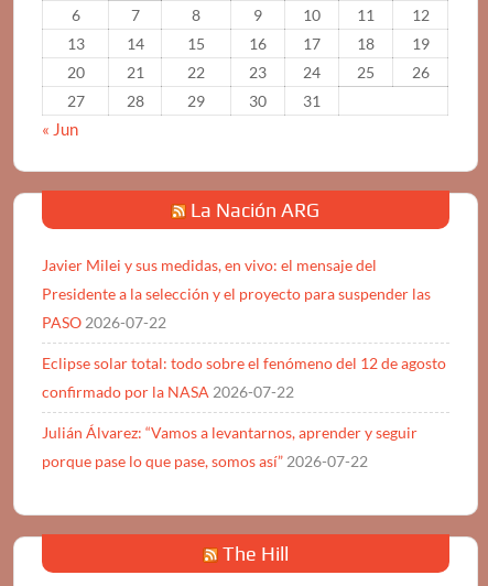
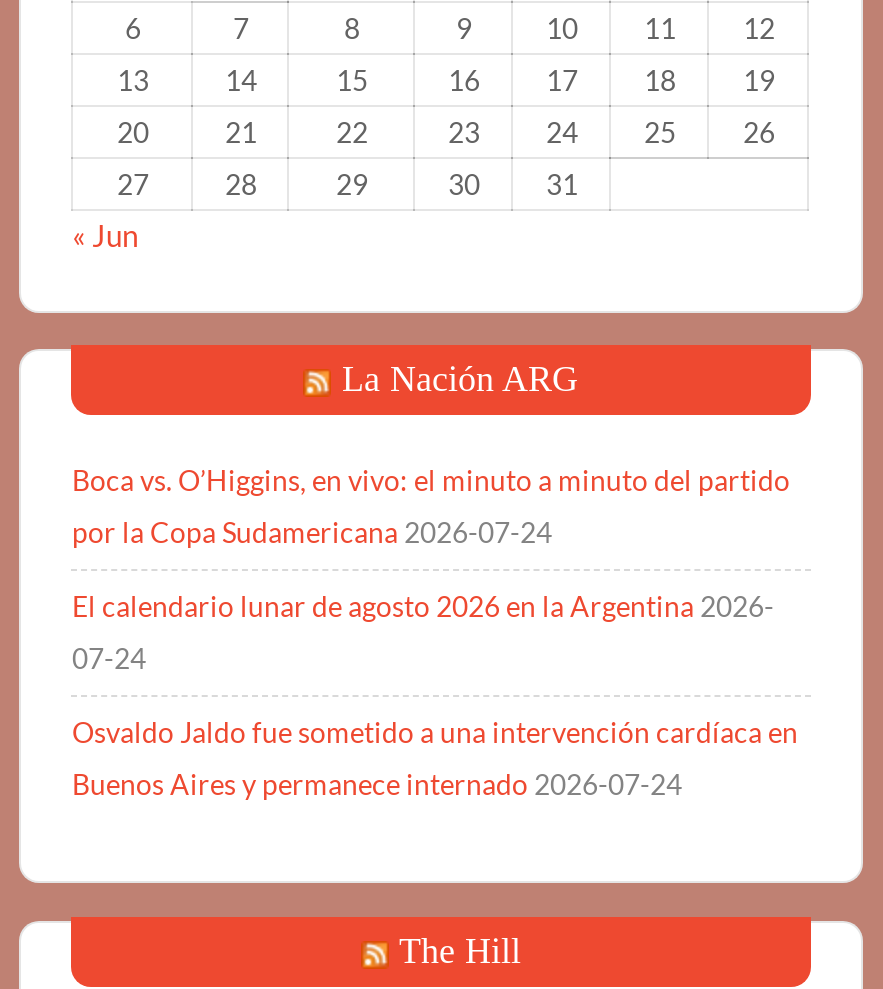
[42,255,447,470] Javier Milei y sus medidas, en vivo: el mensaje del | Presidente a la selección y el proyecto para suspender las | PASO 2026-07-22 | Eclipse solar total: todo sobre el fenómeno del 12 de agosto | confirmado por la NASA 2026-07-22 | Julián Álvarez: “Vamos a levantarnos, aprender y seguir | porque pase lo que pase, somos así” 2026-07-22 -> [72,464,798,802] Boca vs. O’Higgins, en vivo: el minuto a minuto del partido | por la Copa Sudamericana 2026-07-24 | El calendario lunar de agosto 2026 en la Argentina 2026- | 07-24 | Osvaldo Jaldo fue sometido a una intervención cardíaca en | Buenos Aires y permanece internado 2026-07-24

